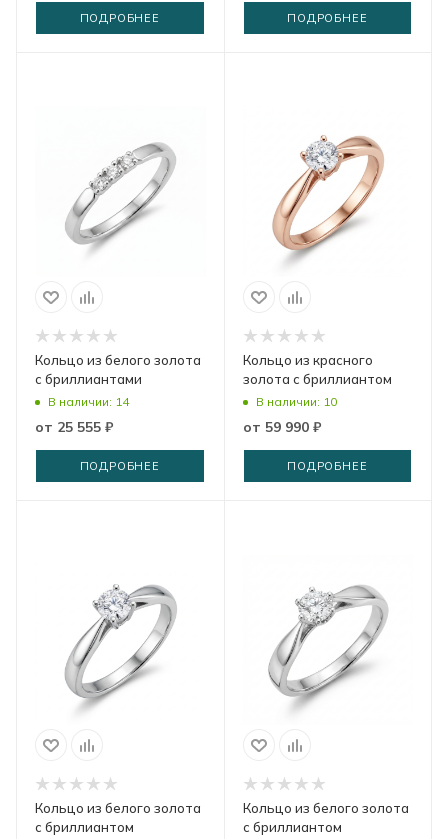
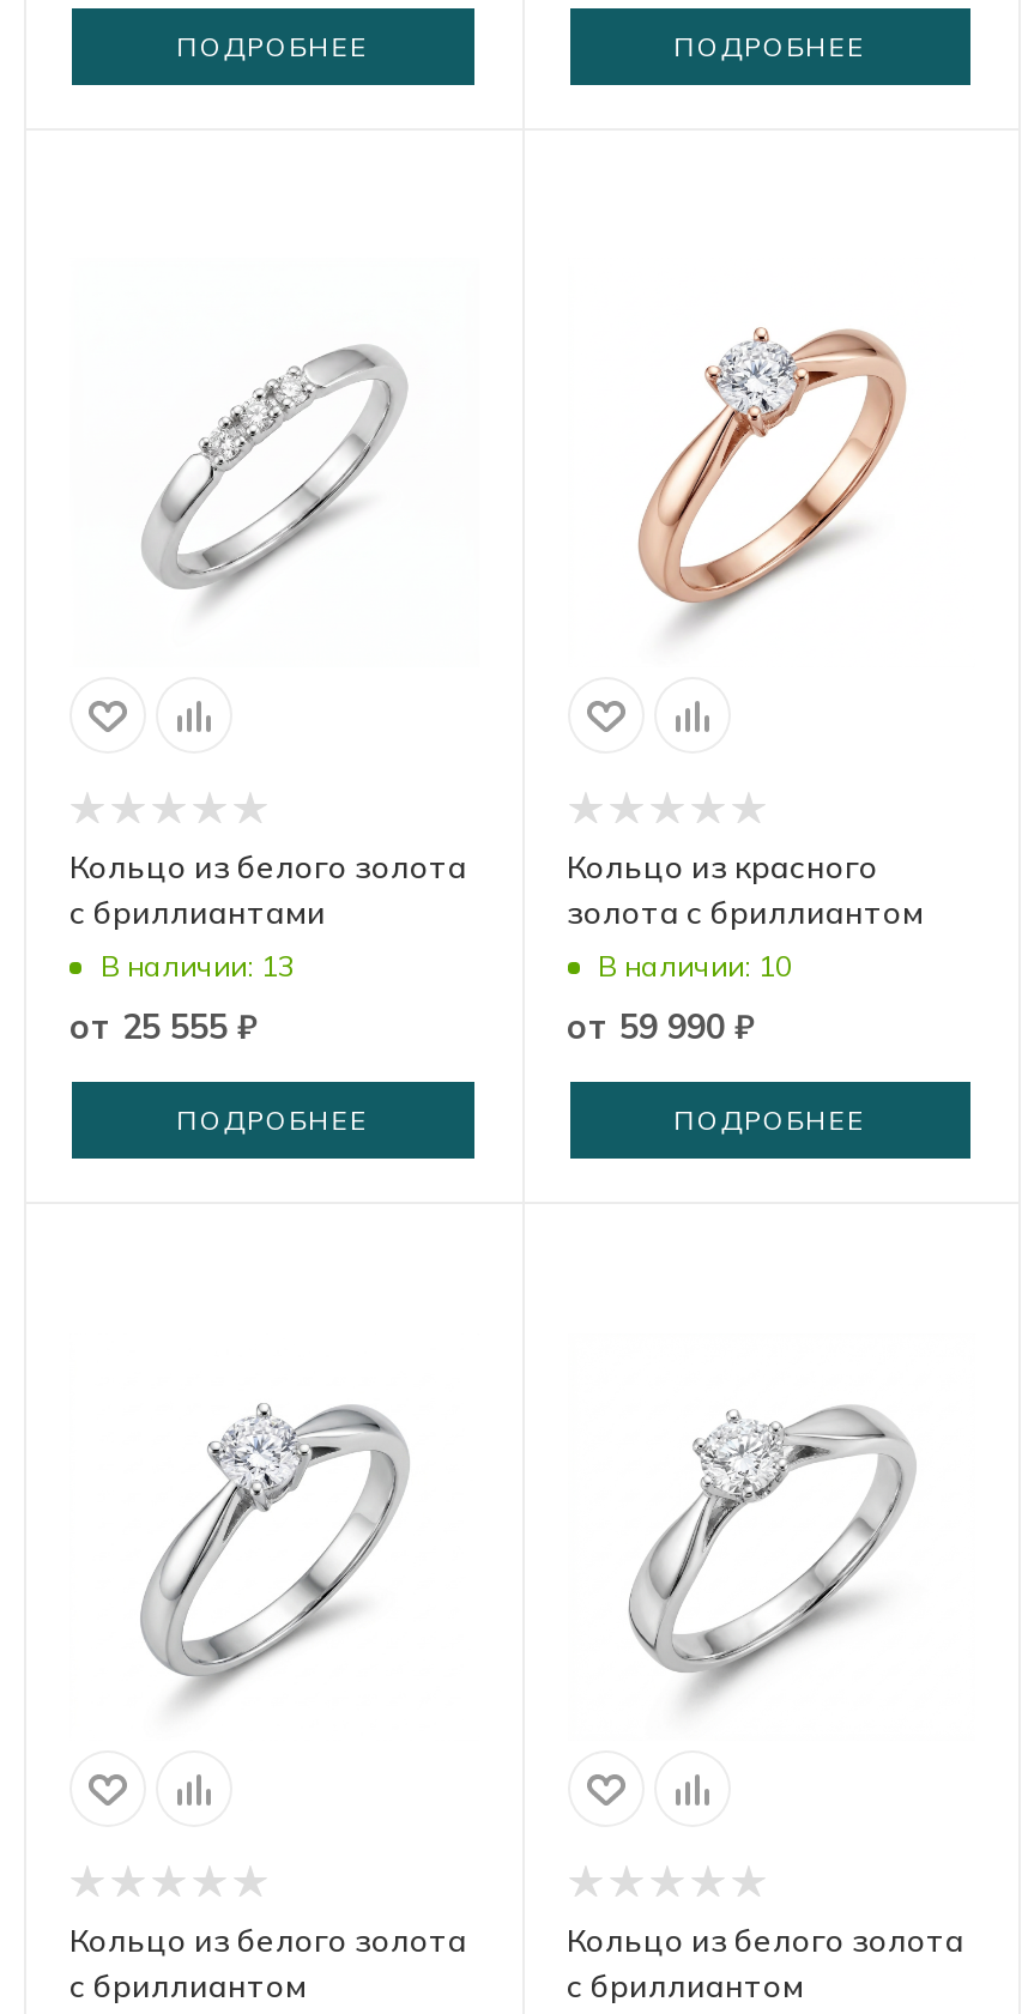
[48,393,129,408] В наличии: 14 -> [101,946,295,982] В наличии: 13

